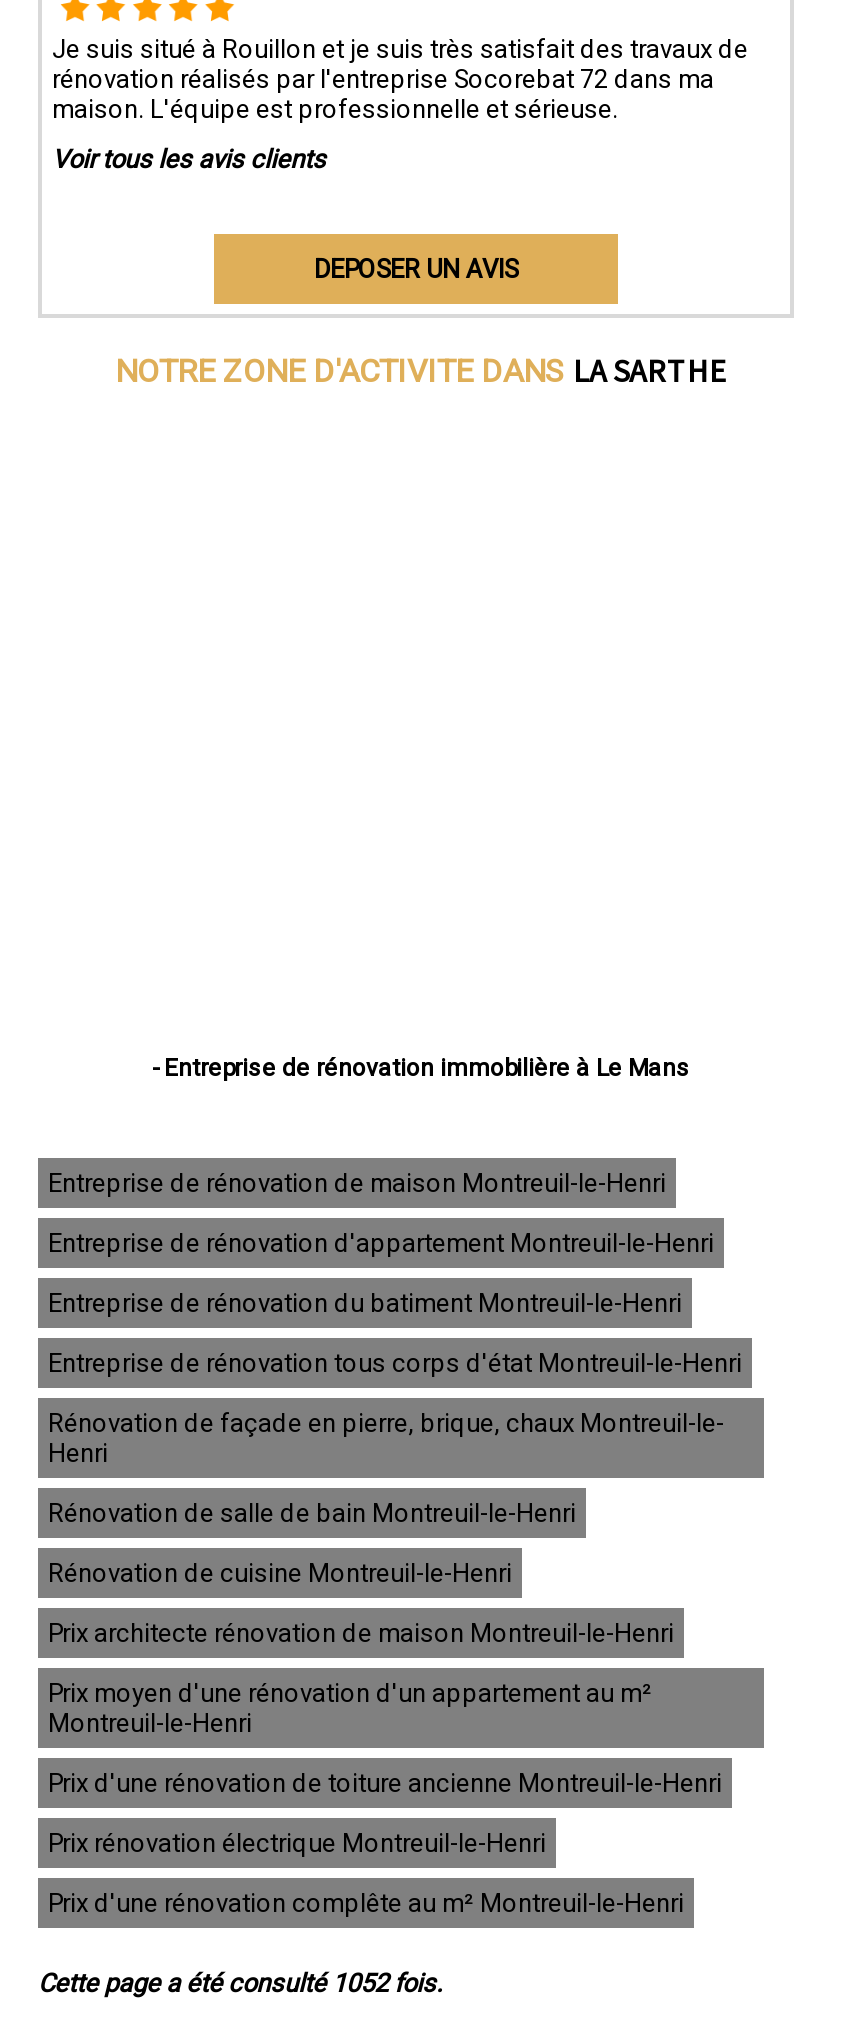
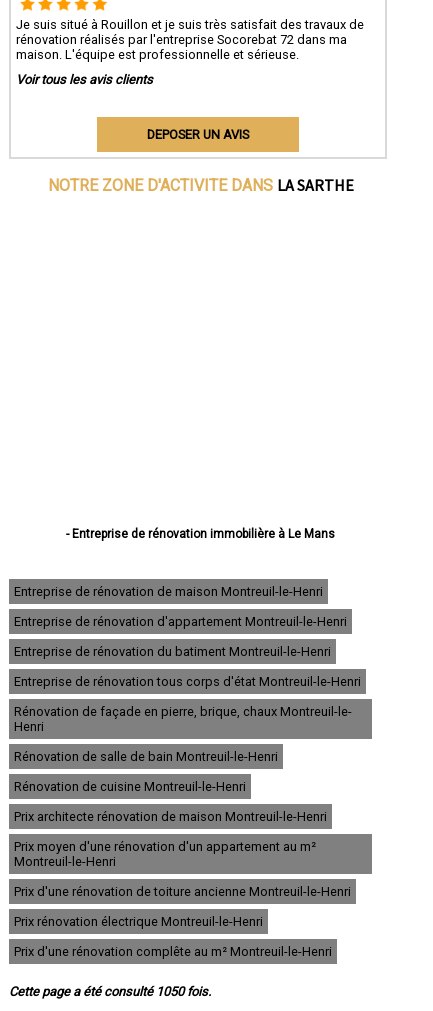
[38,1967,442,1997] Cette page a été consulté 1052 fois. -> [9,983,211,998] Cette page a été consulté 1050 fois.

